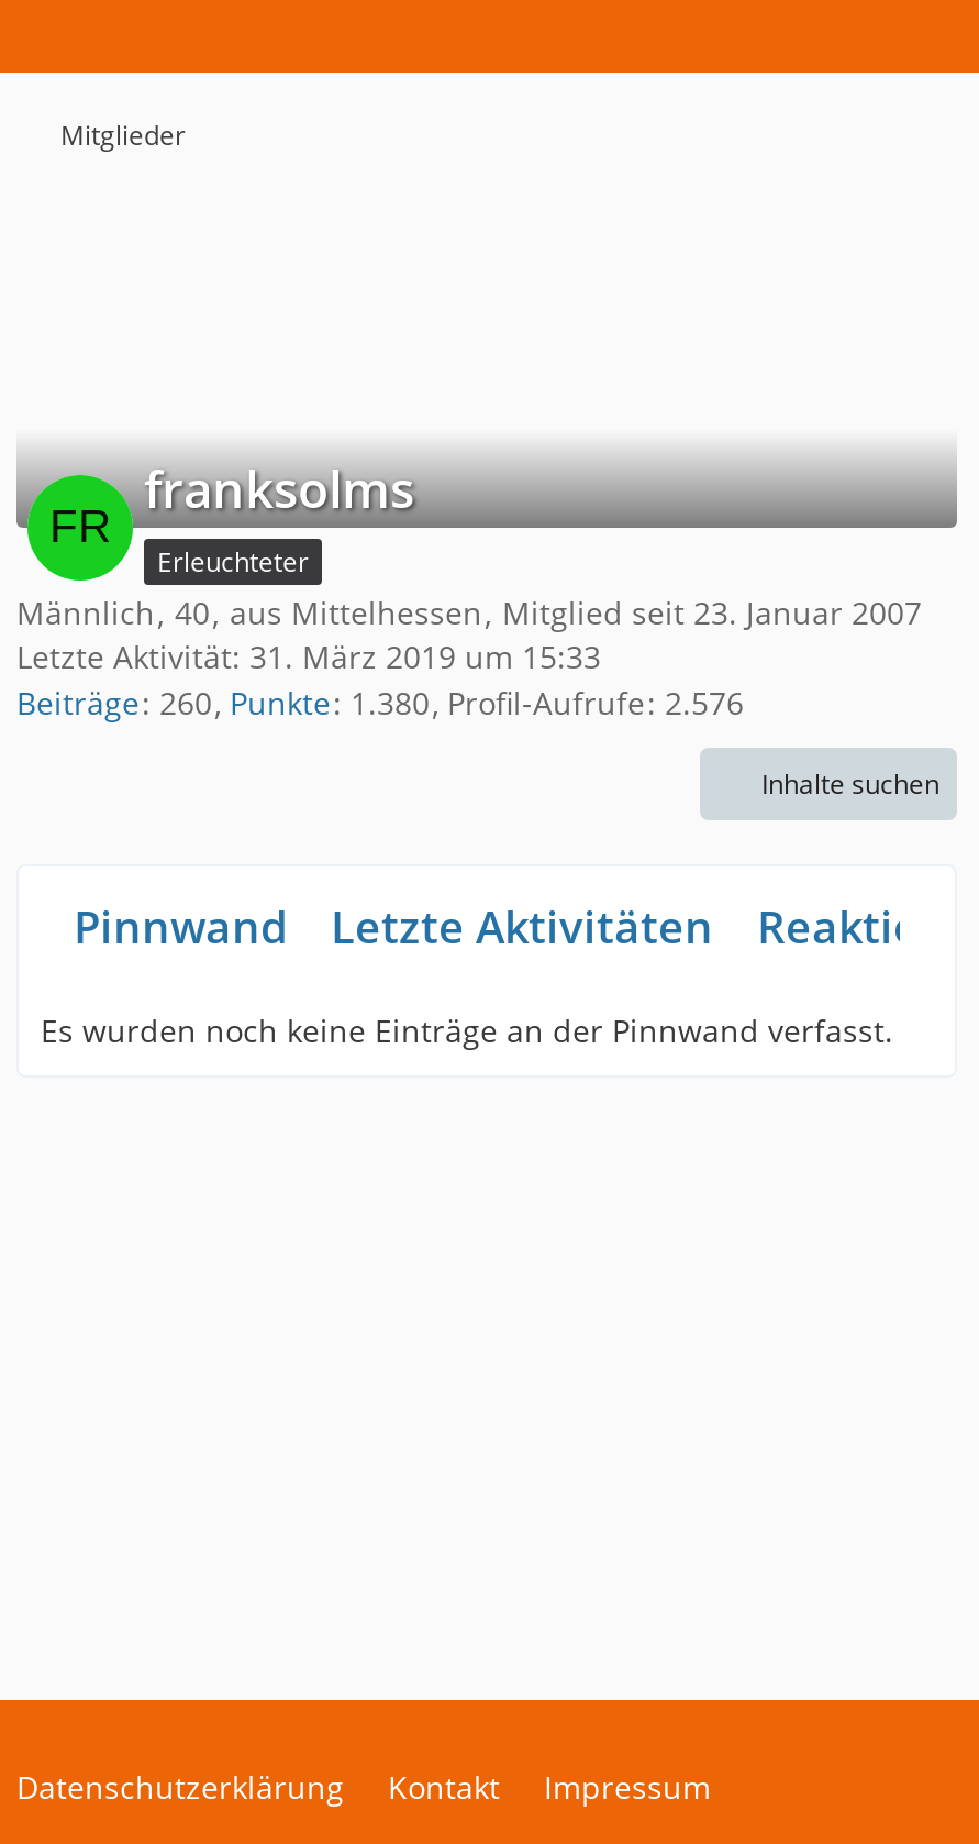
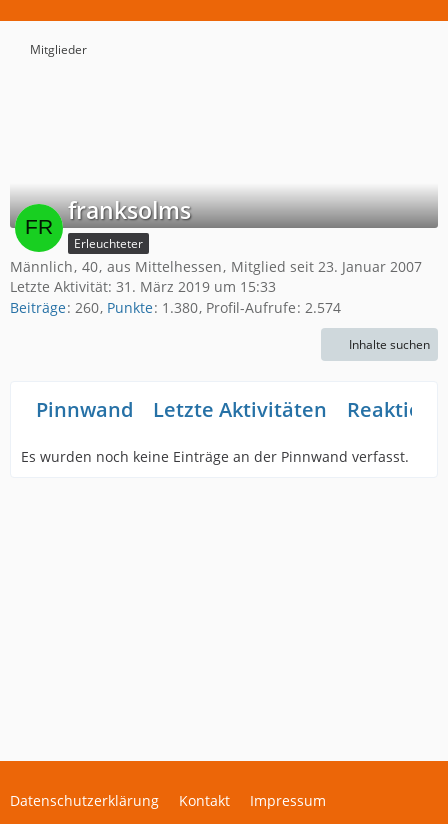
[16,682,744,724] Beiträge 260 Punkte 1.380 Profil-Aufrufe 2.576 -> [10,298,341,317] Beiträge 260 Punkte 1.380 Profil-Aufrufe 2.574

